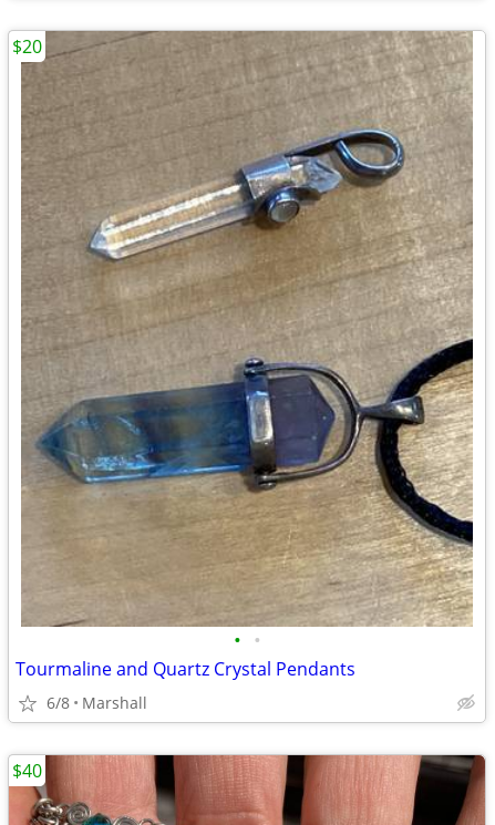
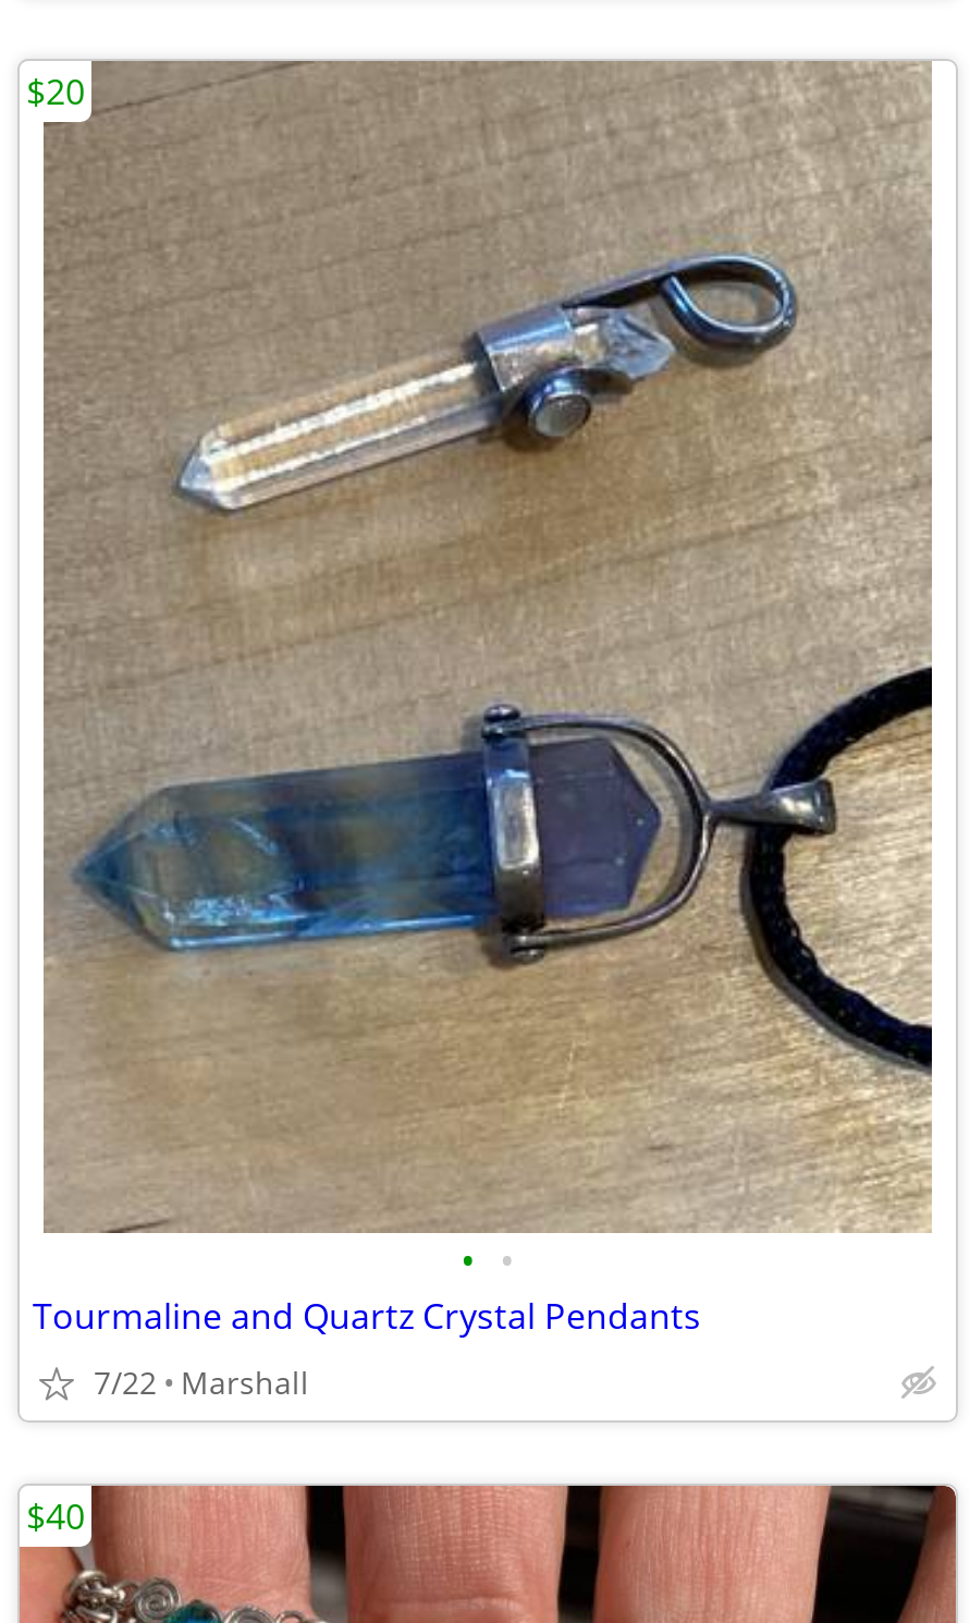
[47,692,147,713] 6/8 Marshall -> [94,1362,309,1403] 7/22 Marshall

